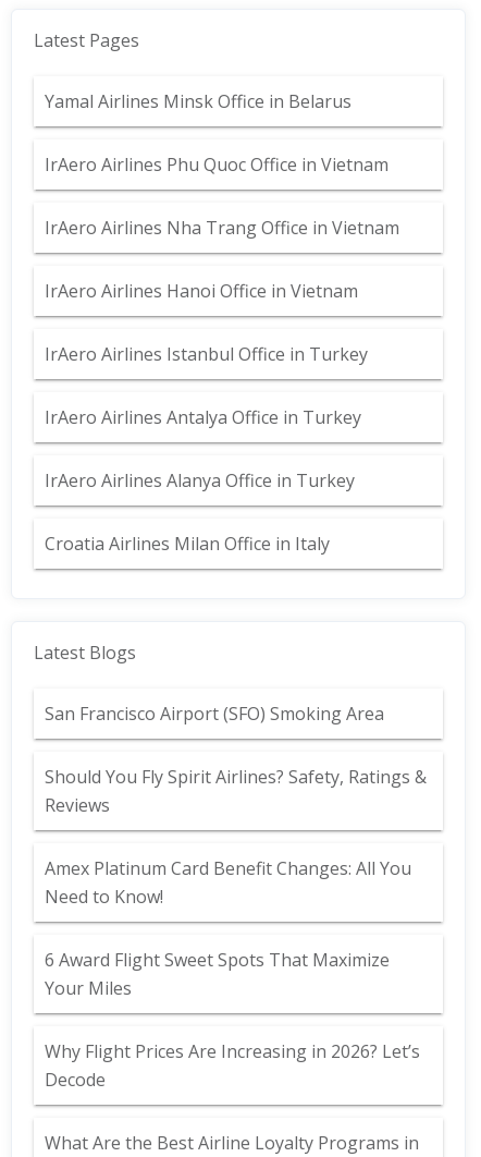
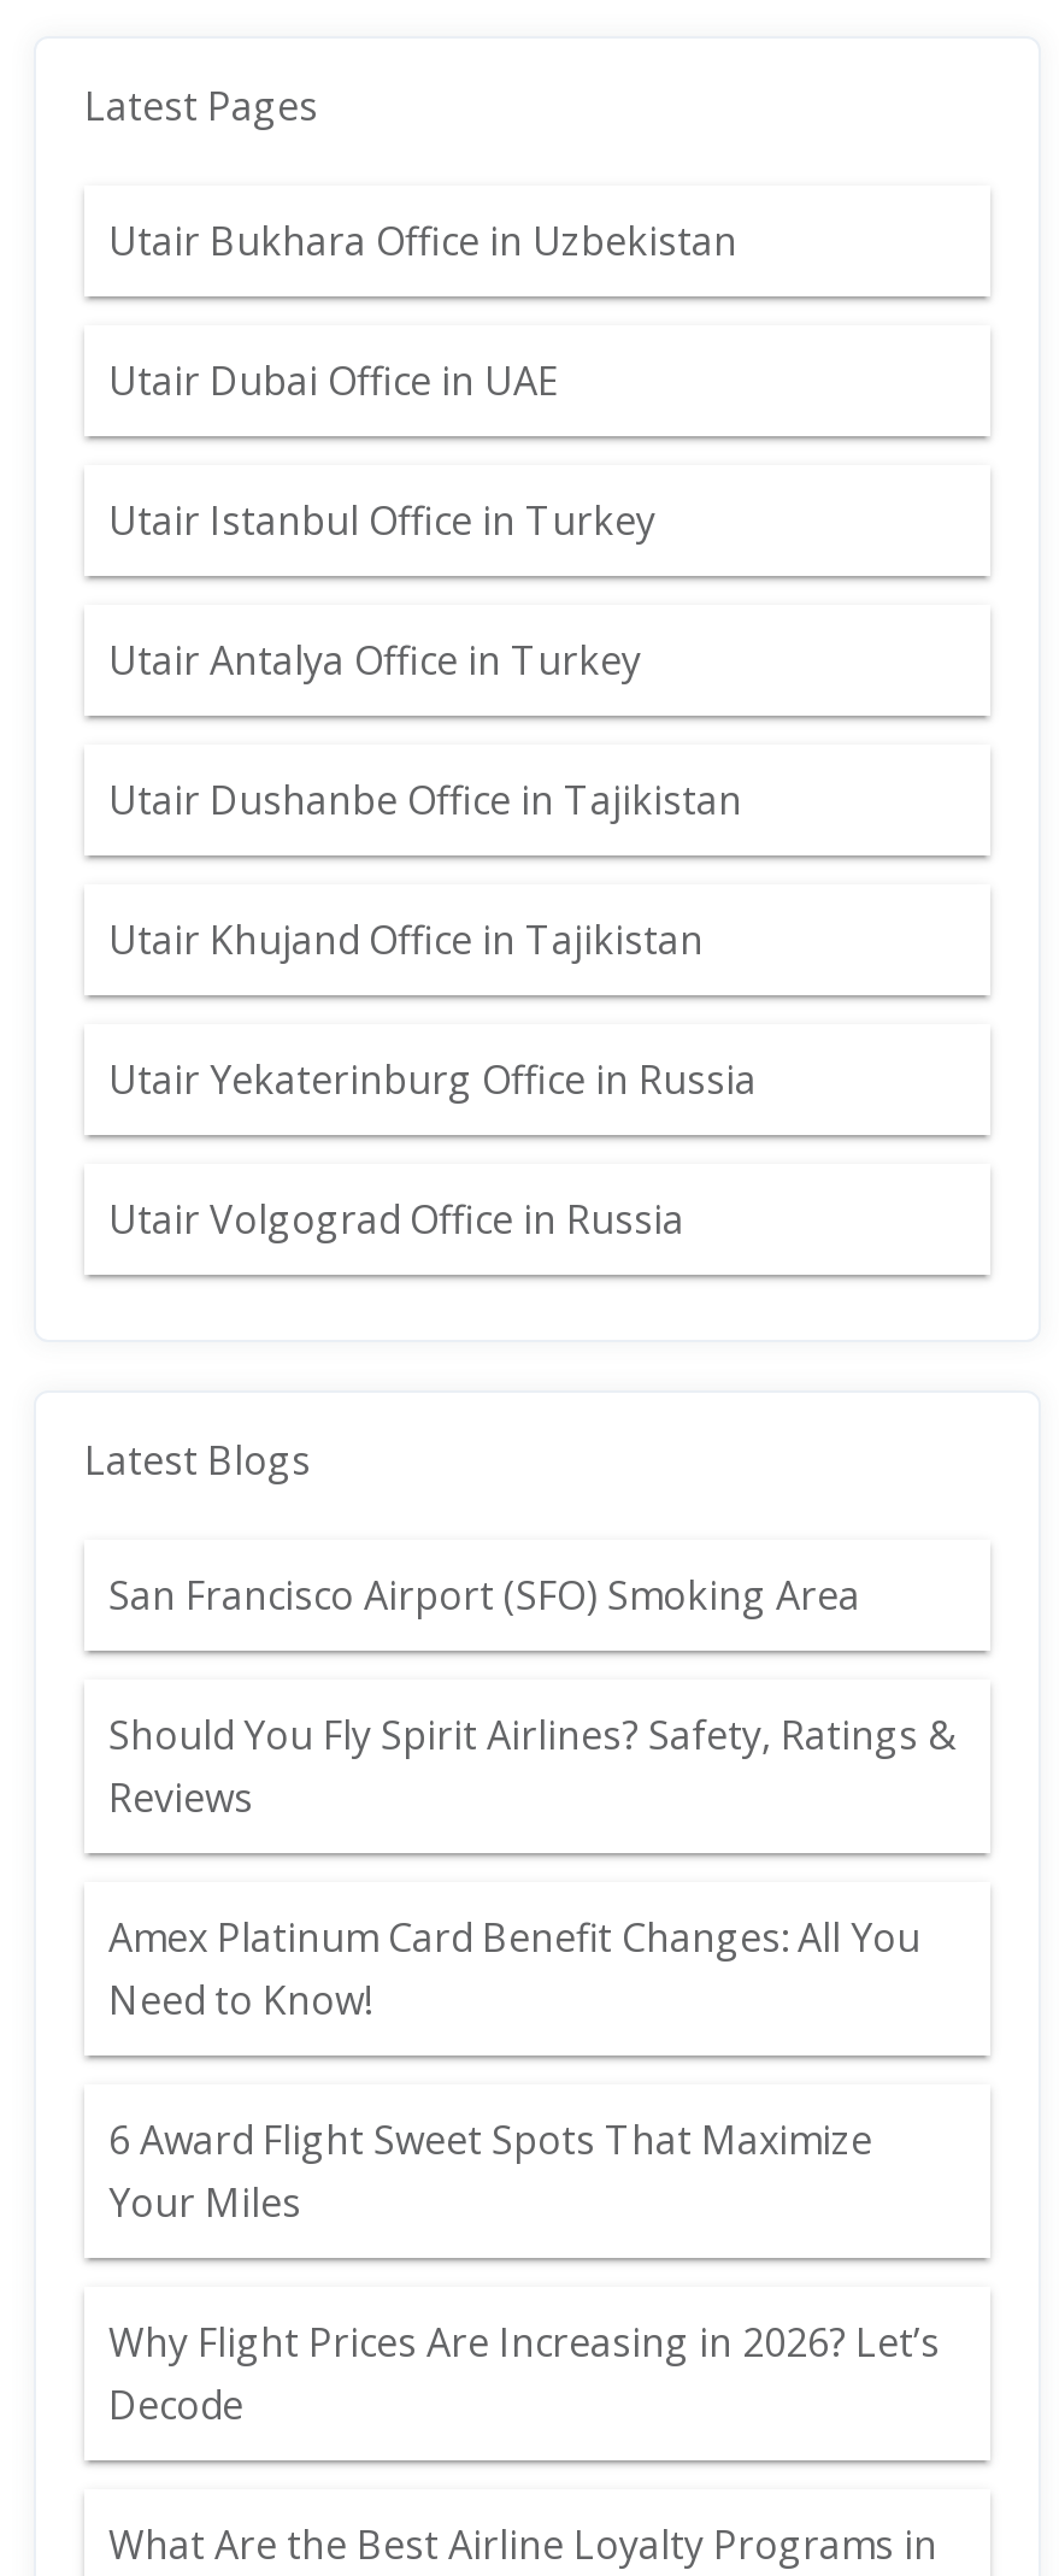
[45,89,351,113] Yamal Airlines Minsk Office in Belarus -> [108,214,737,267] Utair Bukhara Office in Uzbekistan
[45,153,388,176] IrAero Airlines Phu Quoc Office in Vietnam -> [108,354,559,407] Utair Dubai Office in UAE
[45,216,399,240] IrAero Airlines Nha Trang Office in Vietnam -> [108,494,655,547] Utair Istanbul Office in Turkey
[45,279,358,303] IrAero Airlines Hanoi Office in Vietnam -> [108,634,641,687] Utair Antalya Office in Turkey
[45,342,368,366] IrAero Airlines Istanbul Office in Turkey -> [108,774,742,827] Utair Dushanbe Office in Tajikistan
[45,405,361,429] IrAero Airlines Antalya Office in Turkey -> [108,913,704,966] Utair Khujand Office in Tajikistan
[45,468,355,492] IrAero Airlines Alanya Office in Turkey -> [108,1053,757,1106] Utair Yekaterinburg Office in Russia
[45,532,330,556] Croatia Airlines Milan Office in Italy -> [108,1193,684,1246] Utair Volgograd Office in Russia

